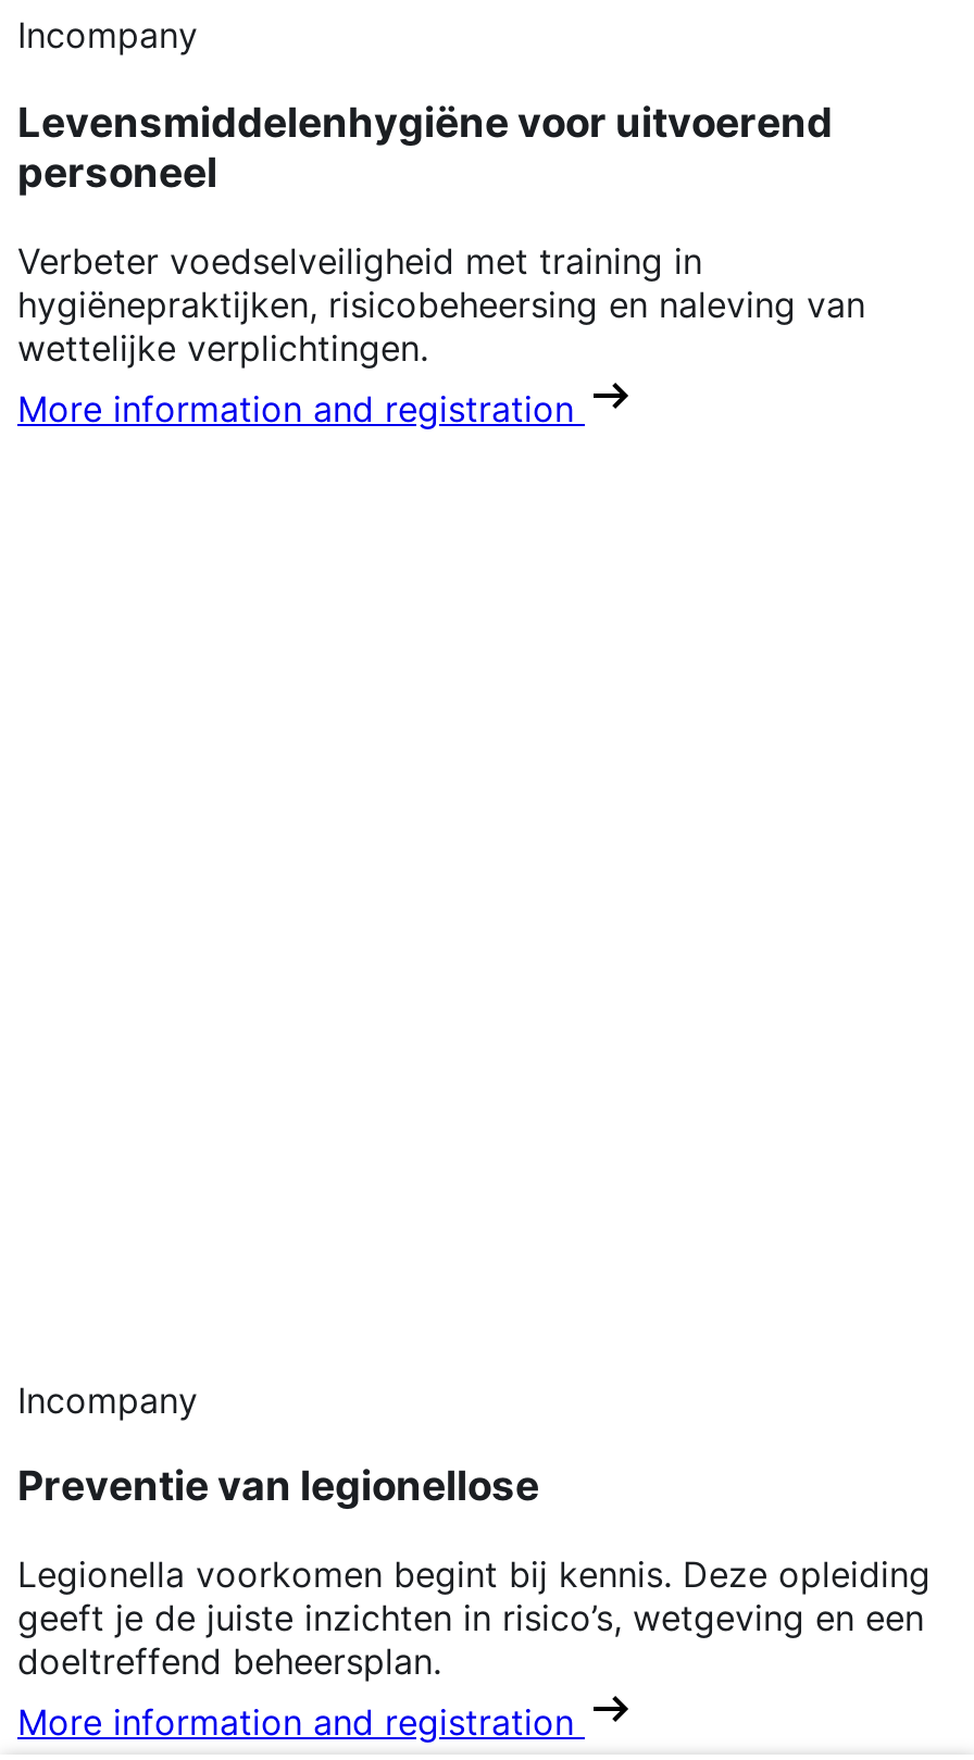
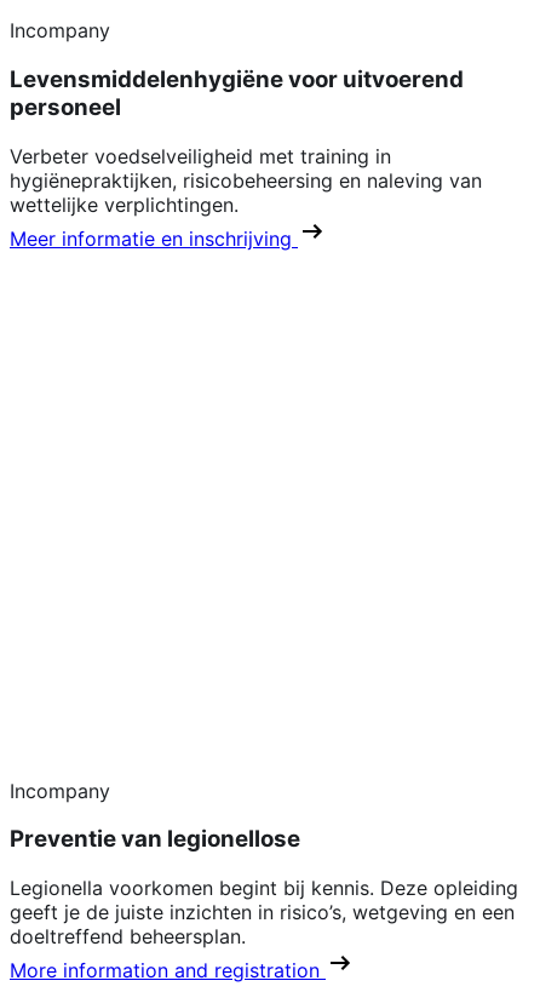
[17,386,585,429] More information and registration -> [10,226,298,250] Meer informatie en inschrijving

